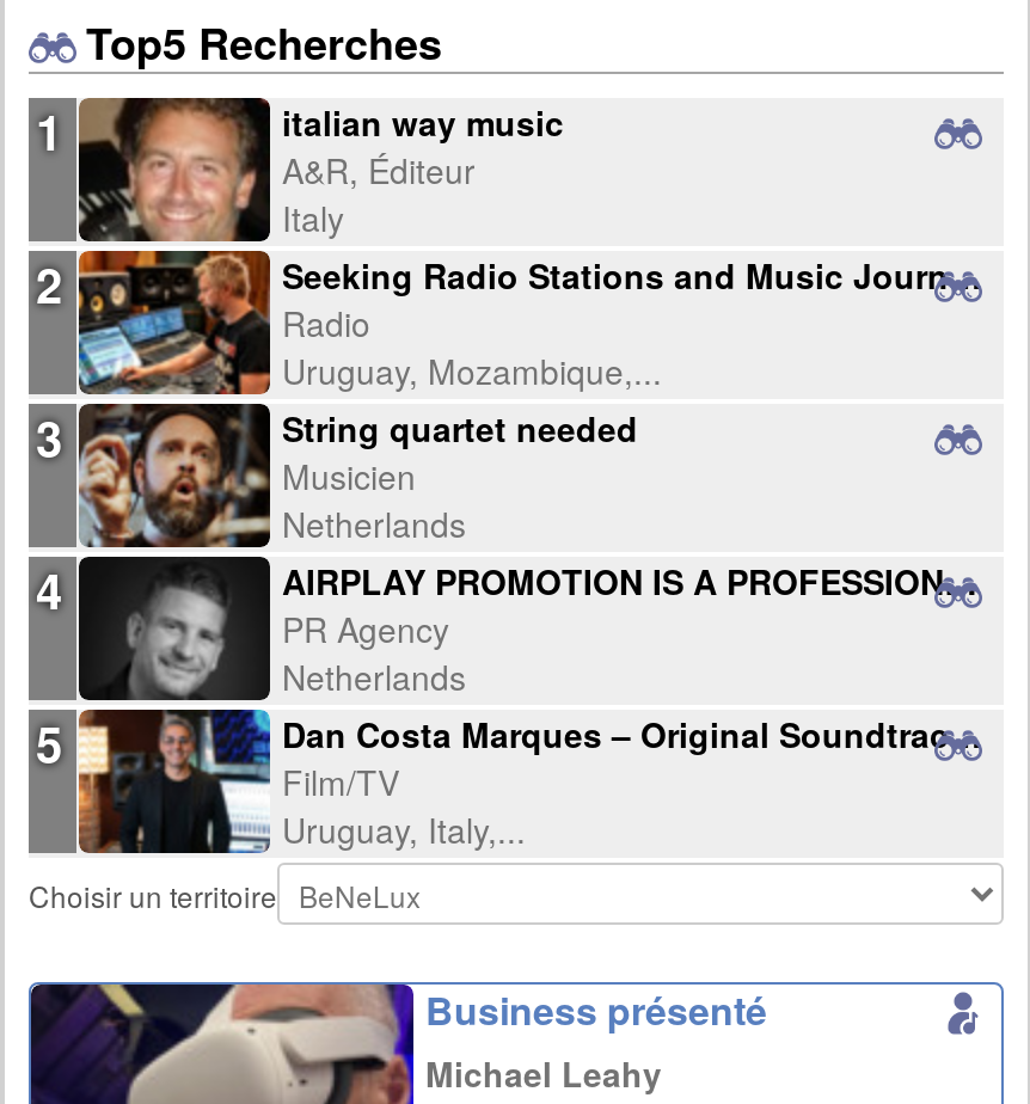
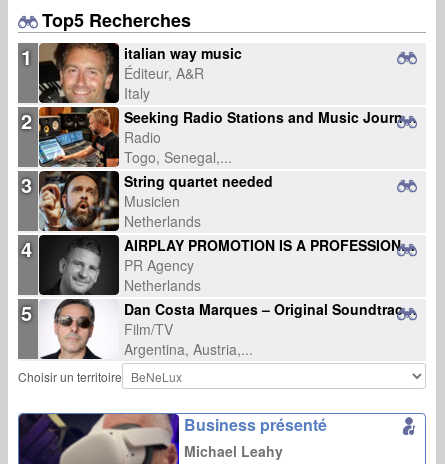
[282,147,476,195] A&R, Éditeur -> [124,63,204,83] Éditeur, A&R
[282,347,662,395] Uruguay, Mozambique,... -> [124,147,232,167] Togo, Senegal,...
[76,707,526,855] [image] | Uruguay, Italy,... -> [38,299,253,360] [image] | Argentina, Austria,...

